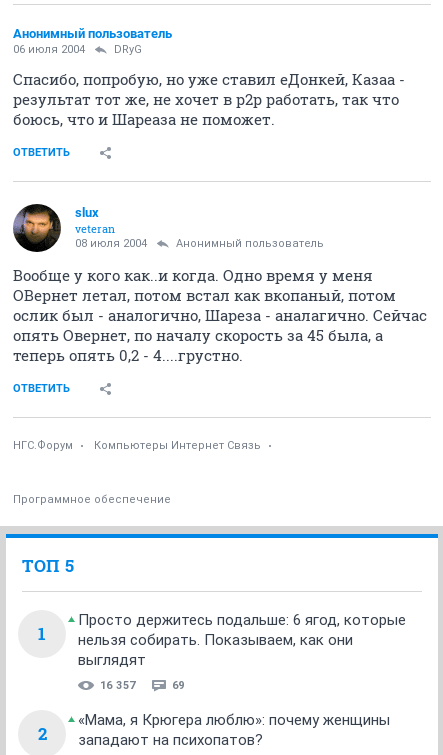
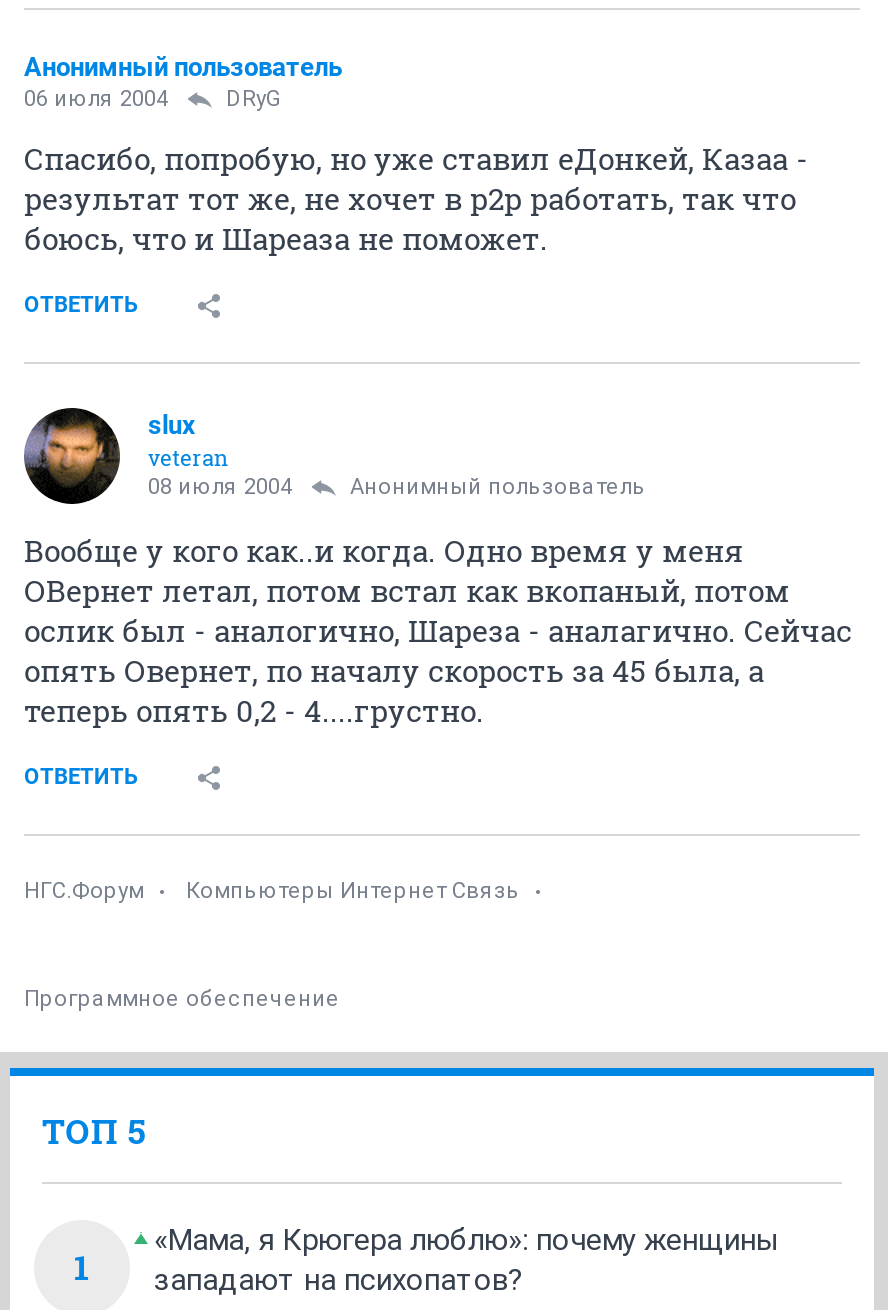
[37,611,406,745] Просто держитесь подальше: 6 ягод, которые | нельзя собирать. Показываем, как они | выглядят | 16 357 | 69 | 2 -> none

